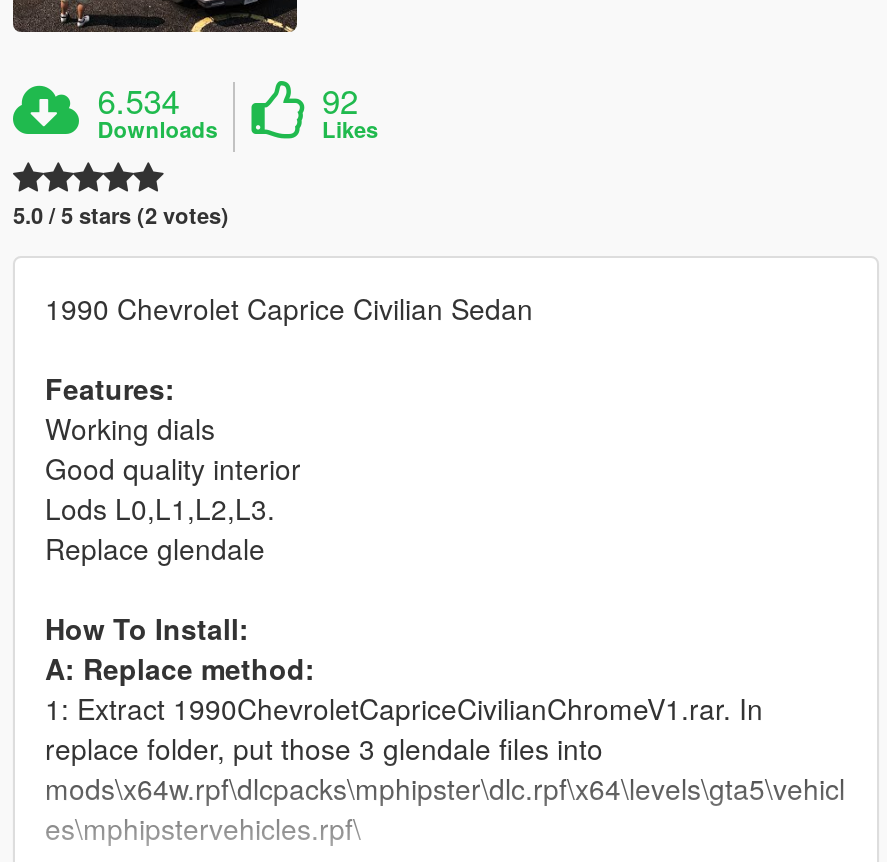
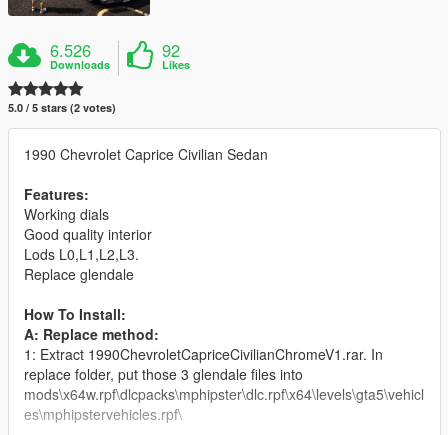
[97,77,179,125] 6.534 -> [50,38,91,62] 6.526

